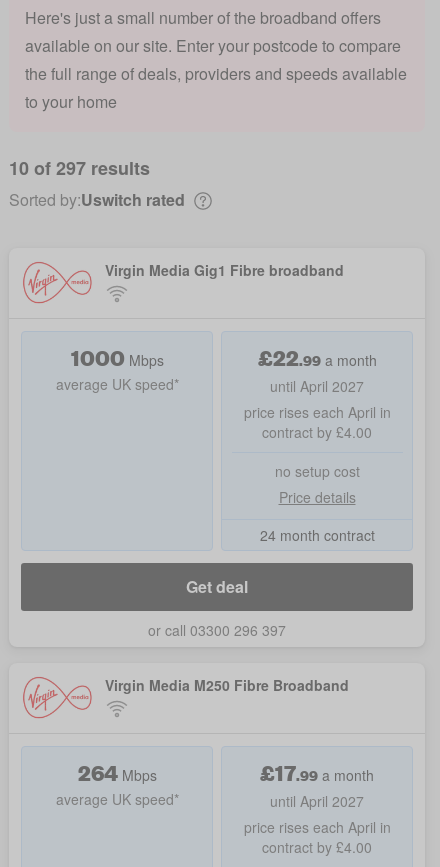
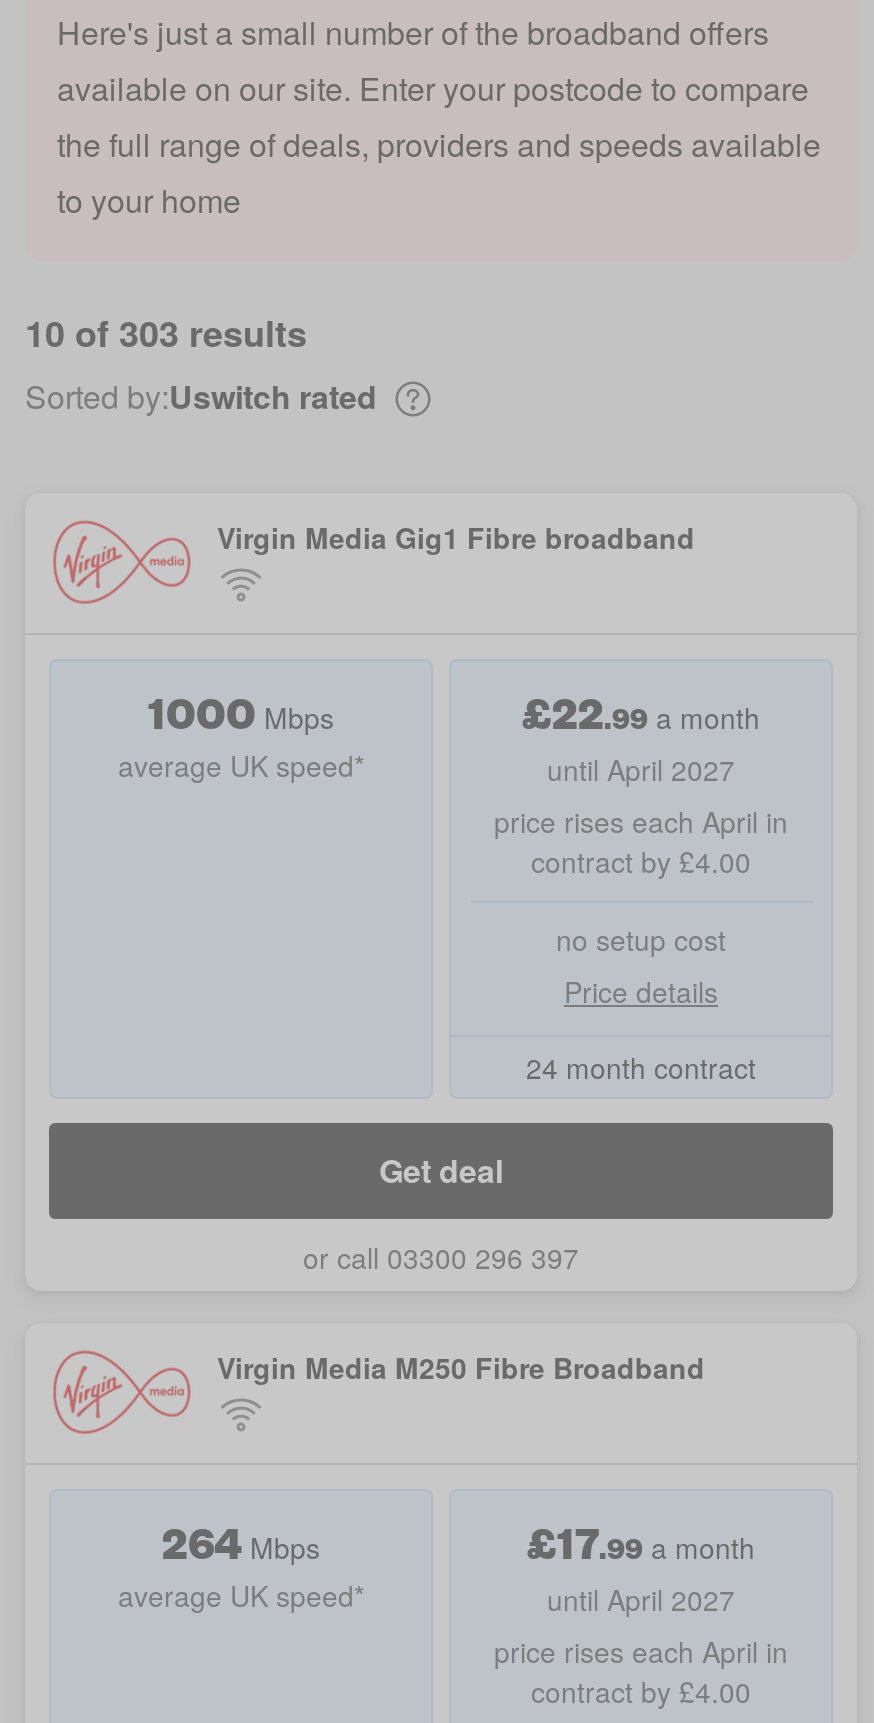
[9,155,150,181] 10 of 297 results -> [25,307,307,359] 10 of 303 results

